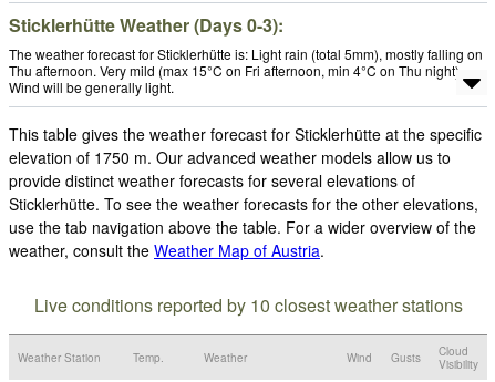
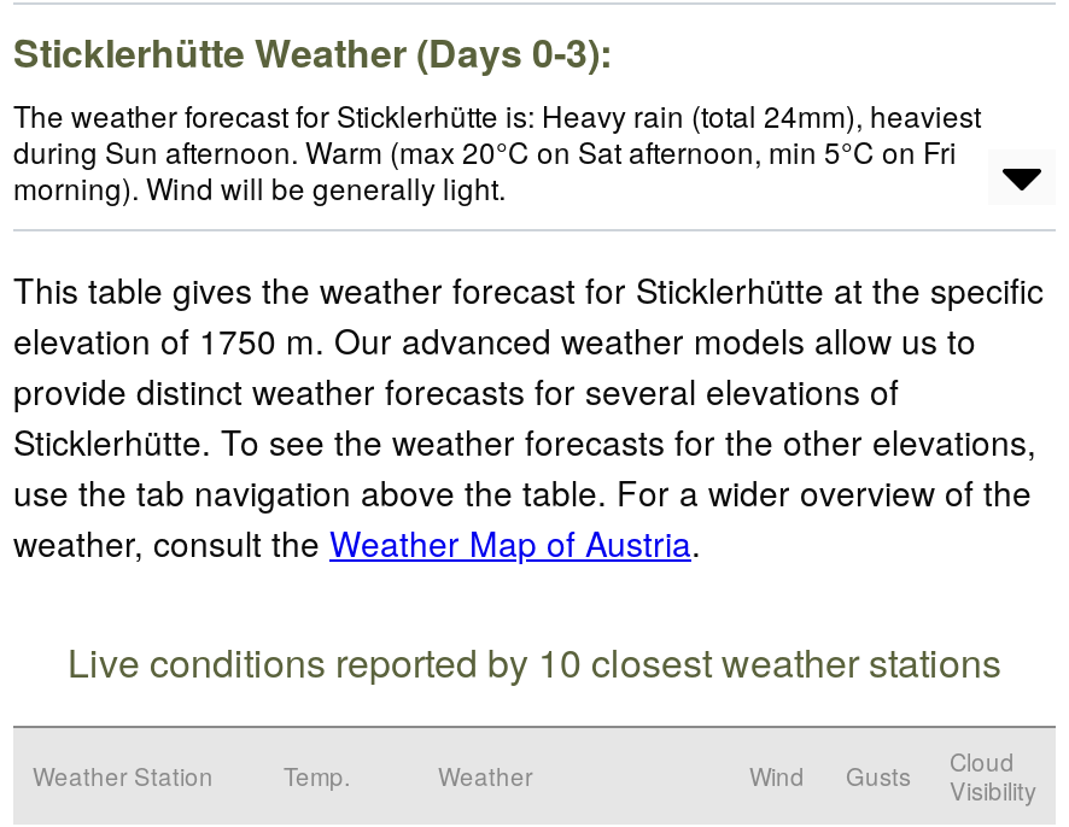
[9,44,483,96] The weather forecast for Sticklerhütte is: Light rain (total 5mm), mostly falling on | Thu afternoon. Very mild (max 15°C on Fri afternoon, min 4°C on Thu night). | Wind will be generally light. -> [13,94,981,207] The weather forecast for Sticklerhütte is: Heavy rain (total 24mm), heaviest | during Sun afternoon. Warm (max 20°C on Sat afternoon, min 5°C on Fri | morning). Wind will be generally light.

